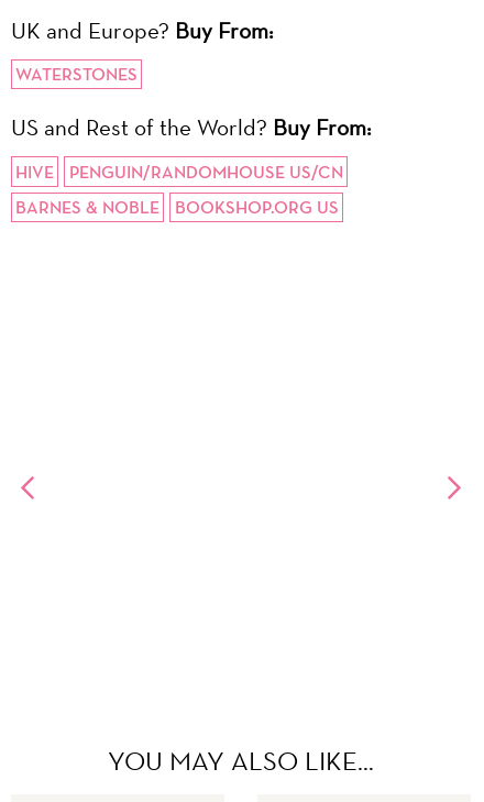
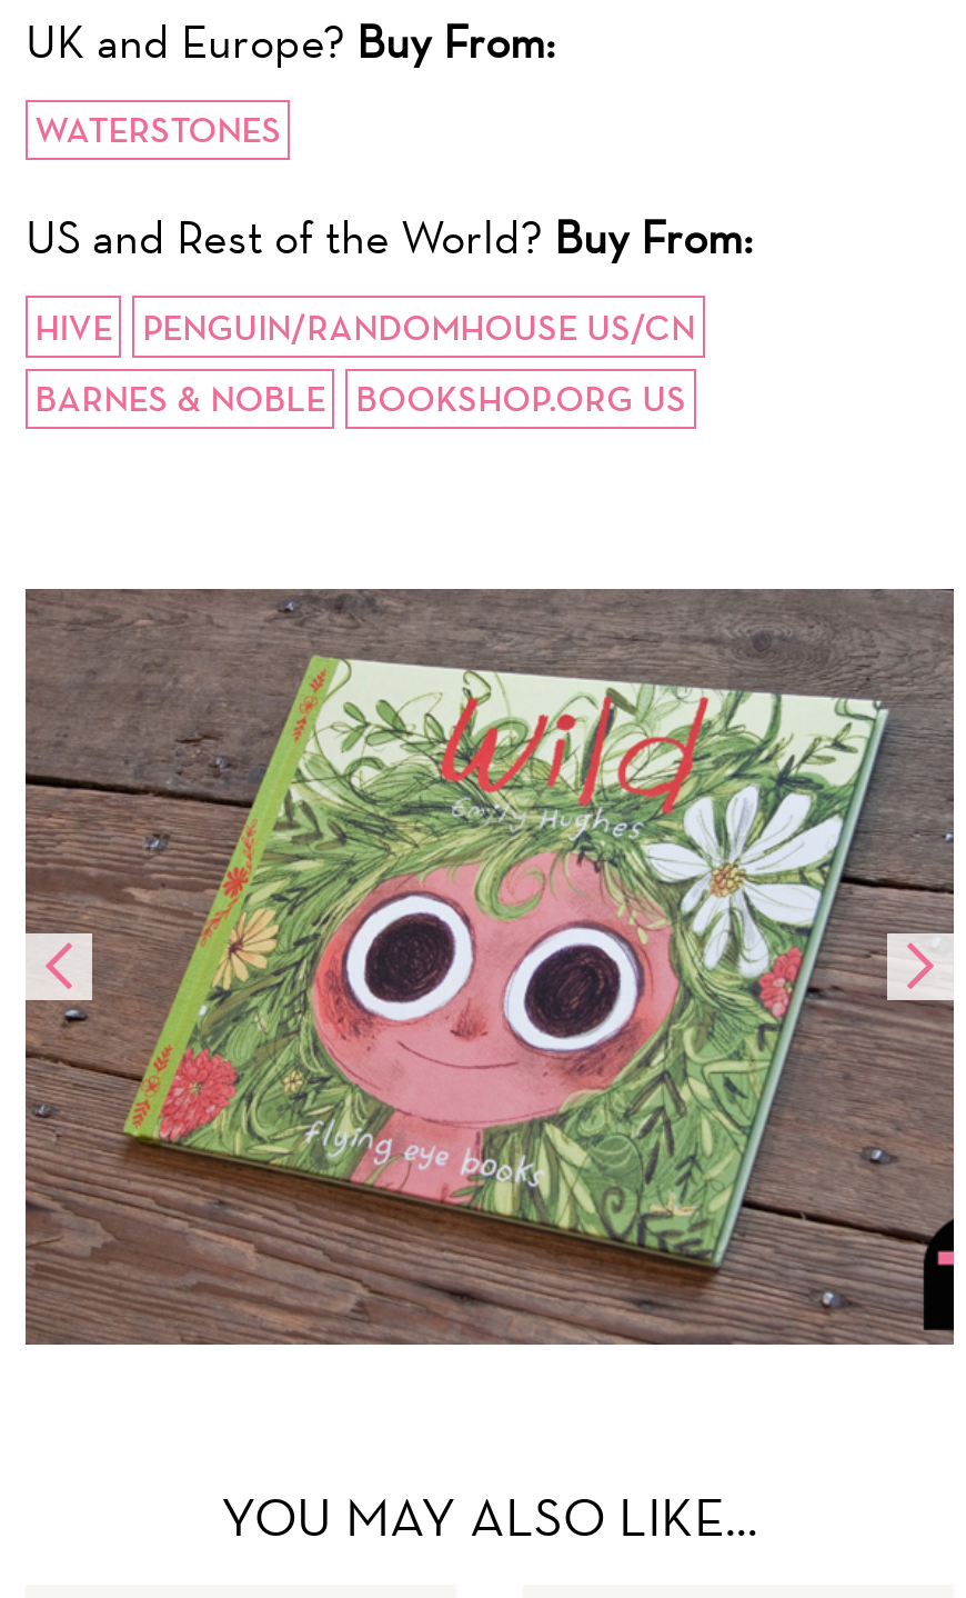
none -> [23,587,956,1347] [image]

